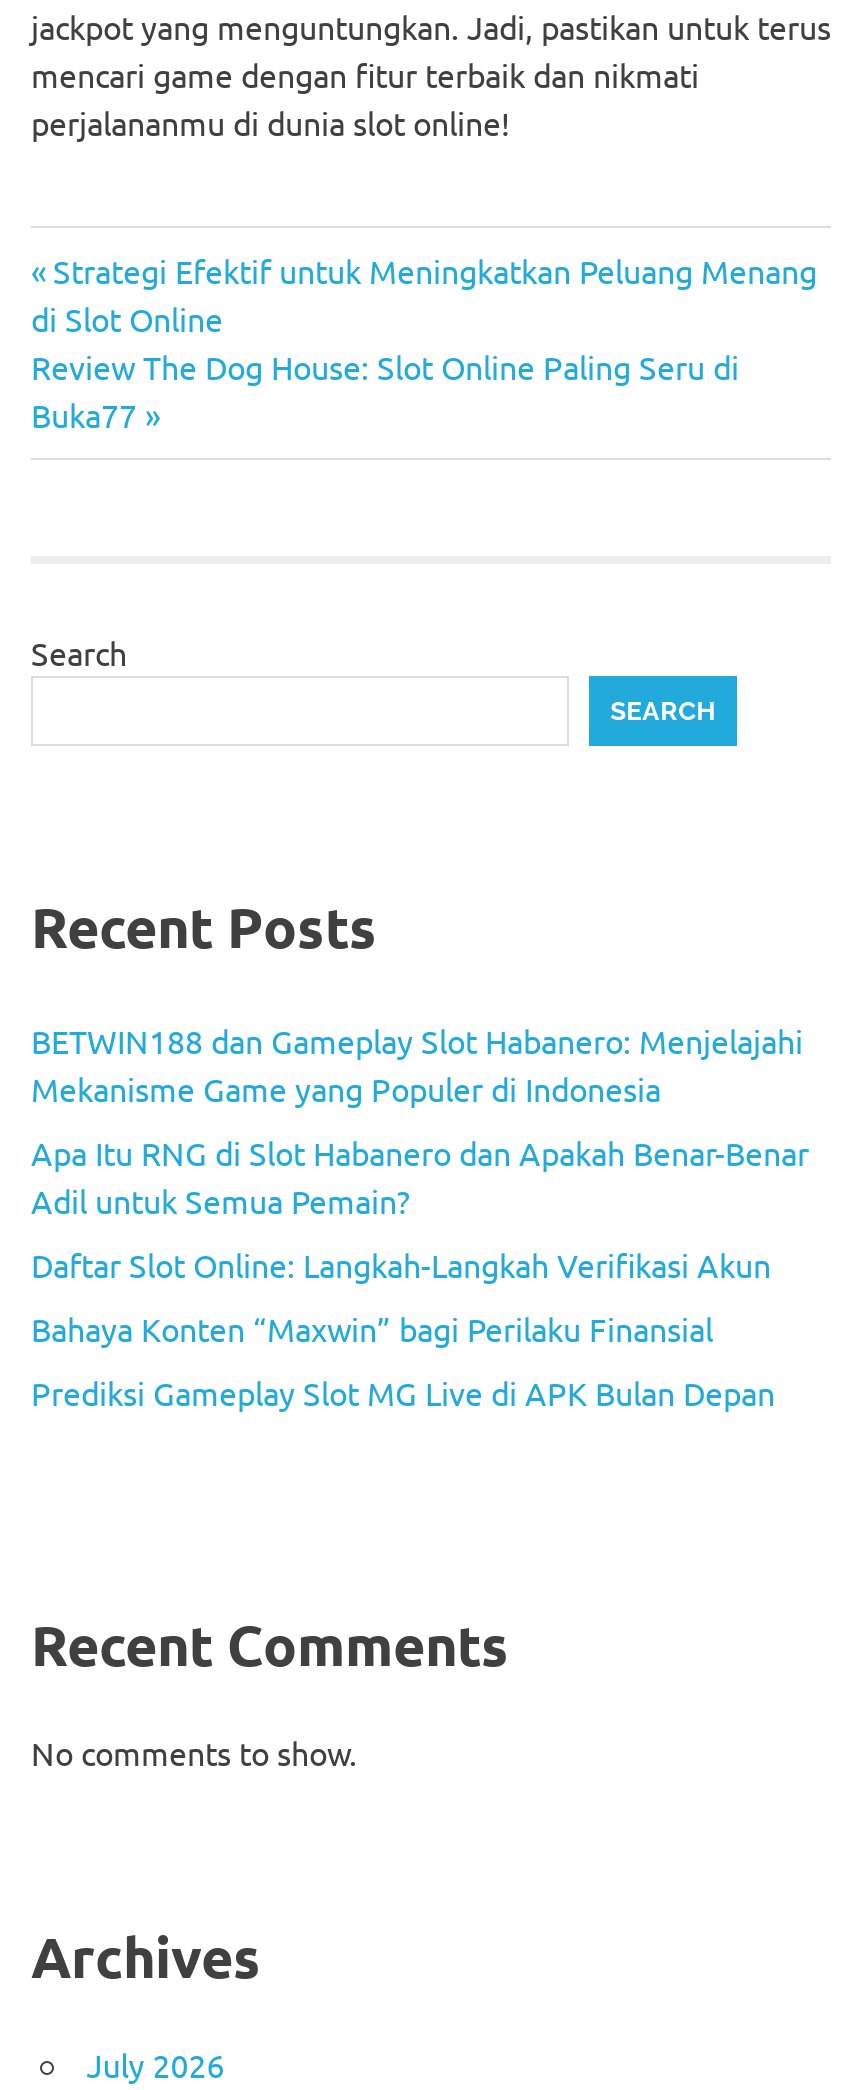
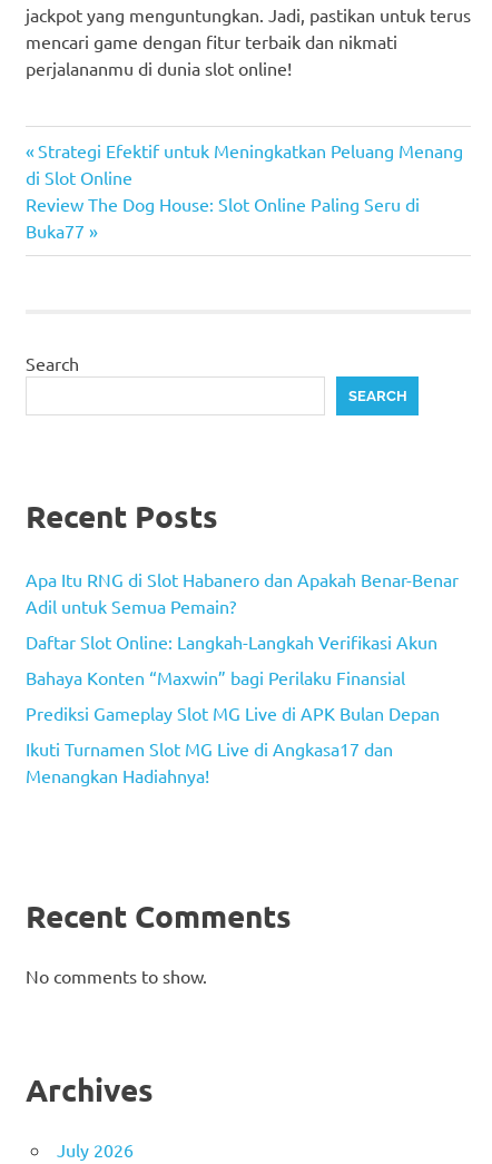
[31,1021,803,1109] BETWIN188 dan Gameplay Slot Habanero: Menjelajahi | Mekanisme Game yang Populer di Indonesia -> none
moved [31,1133,809,1413] -> [26,569,459,724]: Apa Itu RNG di Slot Habanero dan Apakah Benar-Benar | Adil untuk Semua Pemain? | Daftar Slot Online: Langkah-Langkah Verifikasi Akun | Bahaya Konten “Maxwin” bagi Perilaku Finansial | Prediksi Gameplay Slot MG Live di APK Bulan Depan
none -> [26,738,393,787] Ikuti Turnamen Slot MG Live di Angkasa17 dan | Menangkan Hadiahnya!

